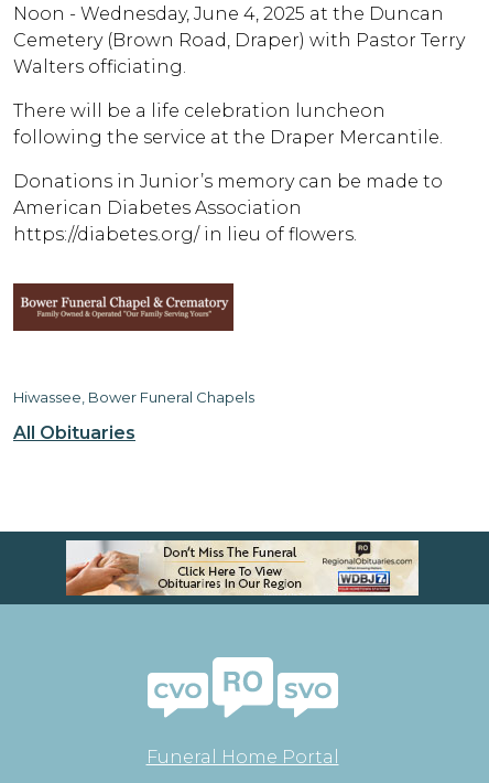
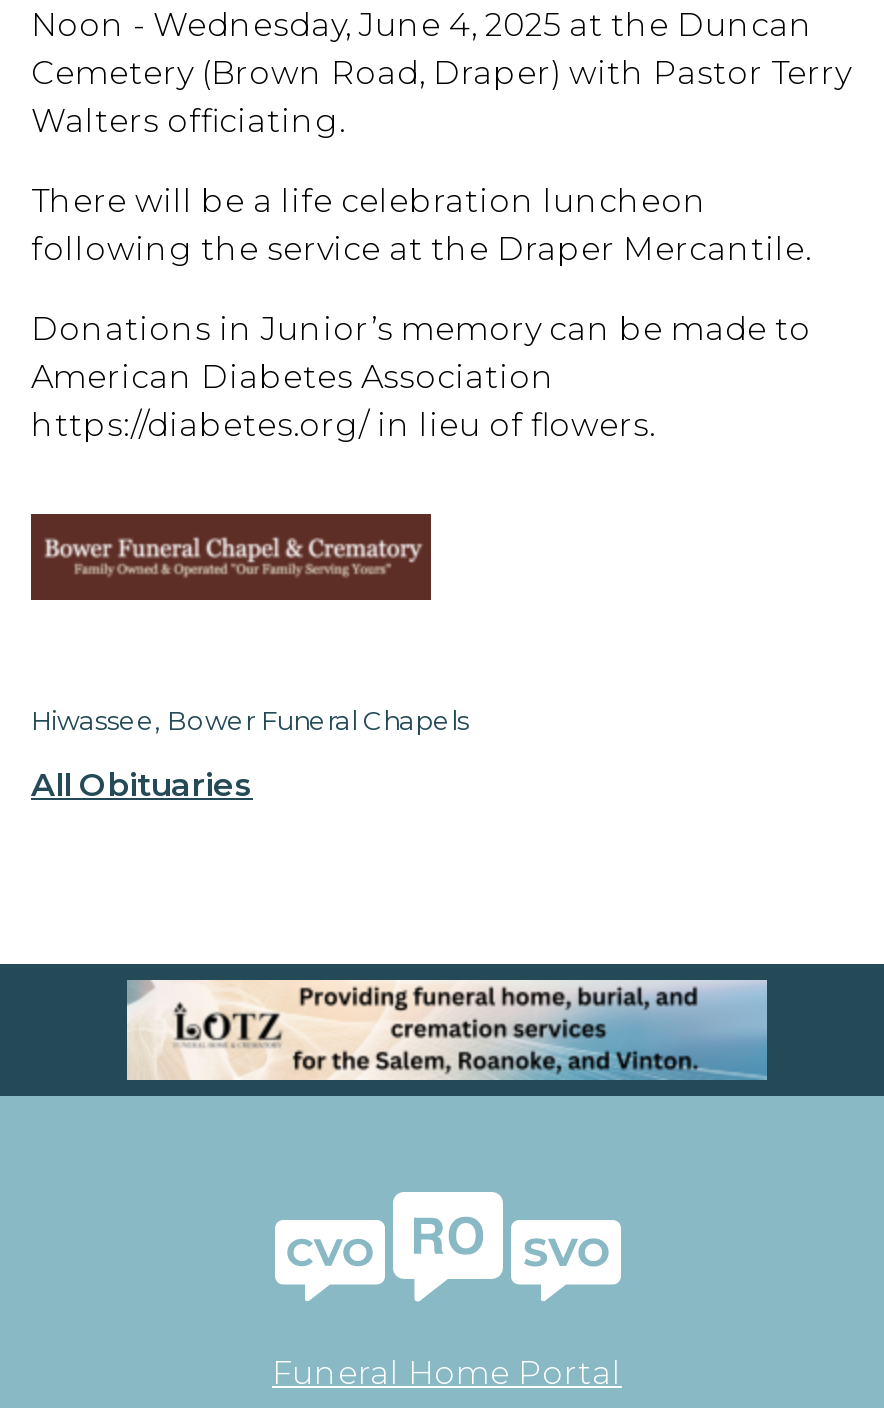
[65,540,420,597] [image] -> [125,980,769,1082] [image]

